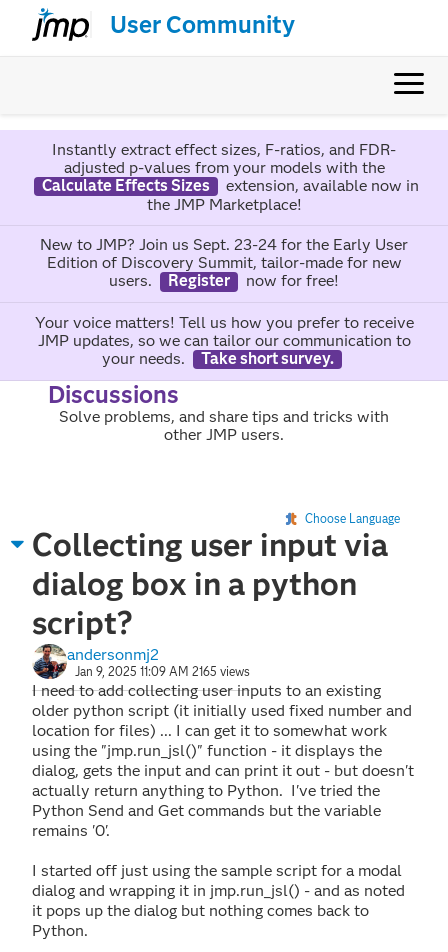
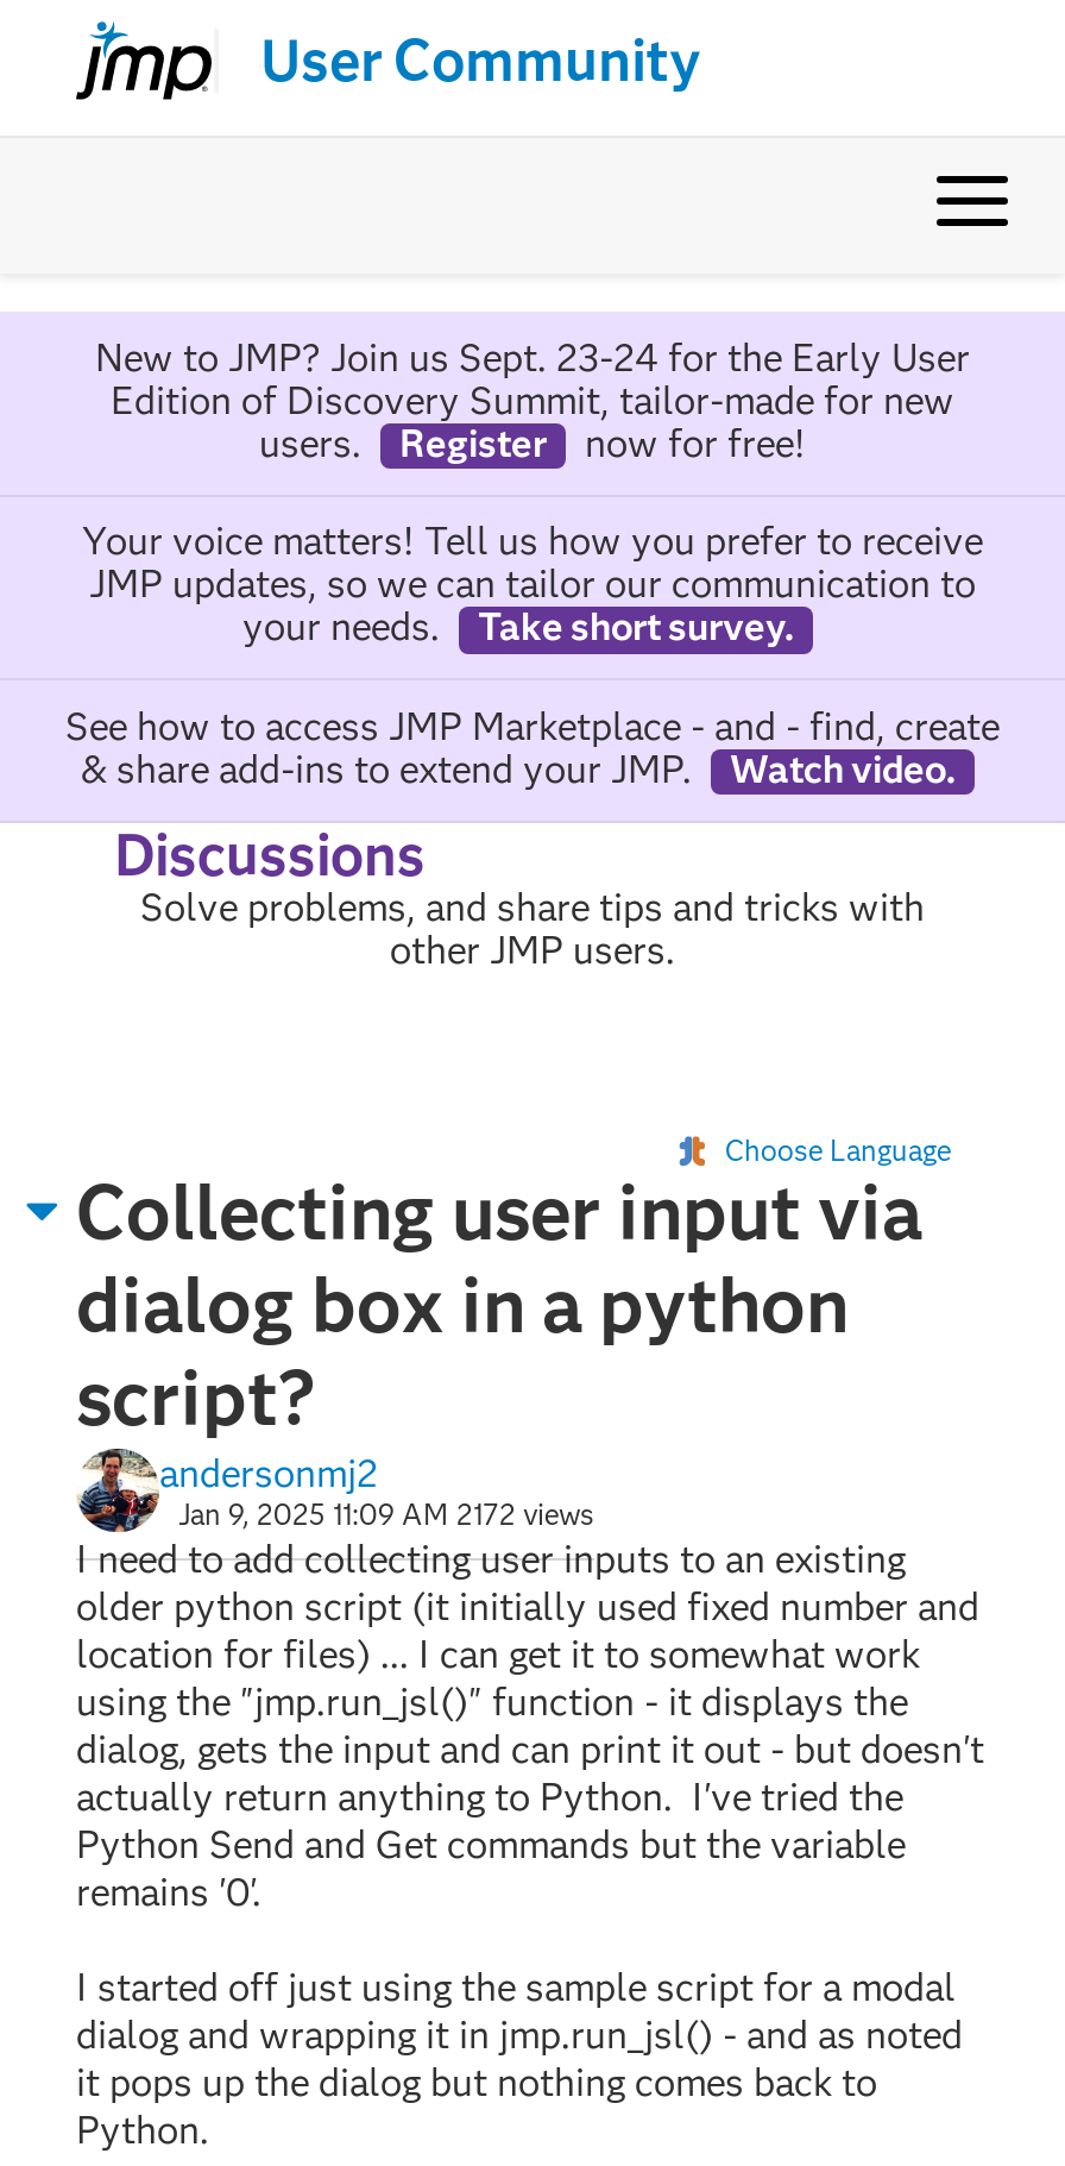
[41,140,418,214] Instantly extract effect sizes, F-ratios, and FDR- | adjusted p-values from your models with the | Calculate Effects Sizes | extension, available now in | the JMP Marketplace! -> none
moved [34,235,413,368] -> [82,335,983,650]: New to JMP? Join us Sept. 23-24 for the Early User | Edition of Discovery Summit, tailor-made for new | users. | ... | your needs. | Take short survey.
none -> [65,703,1000,791] See how to access JMP Marketplace - and - find, create | & share add-ins to extend your JMP. | Watch video.
[75,664,250,679] Jan 9, 2025 11:09 AM 2165 views -> [178,1496,594,1532] Jan 9, 2025 11:09 AM 2172 views

